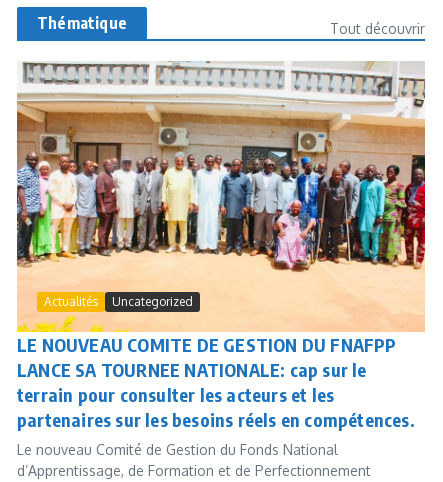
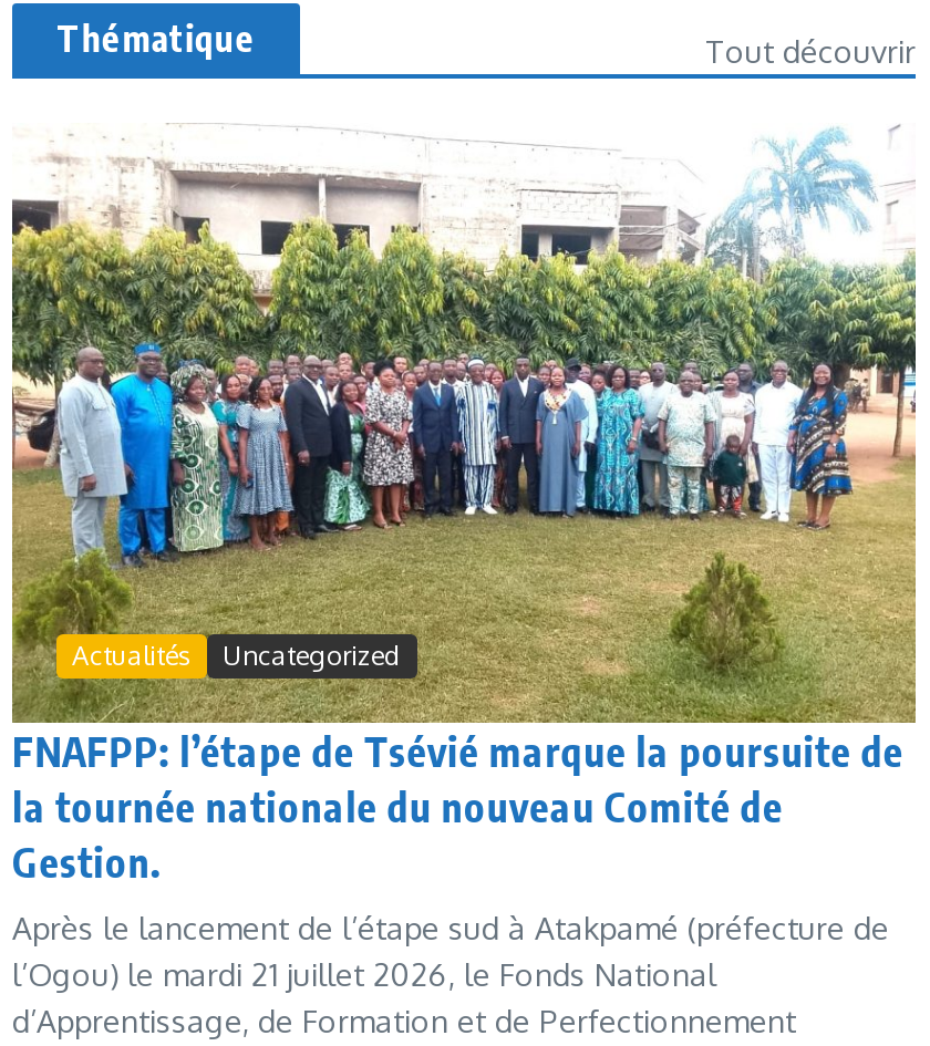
[16,60,426,458] [image] | LE NOUVEAU COMITE DE GESTION DU FNAFPP | LANCE SA TOURNEE NATIONALE: cap sur le | terrain pour consulter les acteurs et les | partenaires sur les besoins réels en compétences. | Le nouveau Comité de Gestion du Fonds National -> [10,123,918,992] [image] | FNAFPP: l’étape de Tsévié marque la poursuite de | la tournée nationale du nouveau Comité de | Gestion. | Après le lancement de l’étape sud à Atakpamé (préfecture de | l’Ogou) le mardi 21 juillet 2026, le Fonds National

